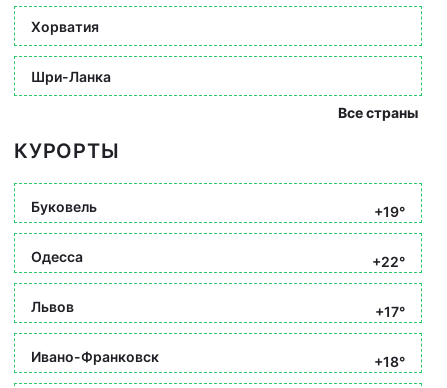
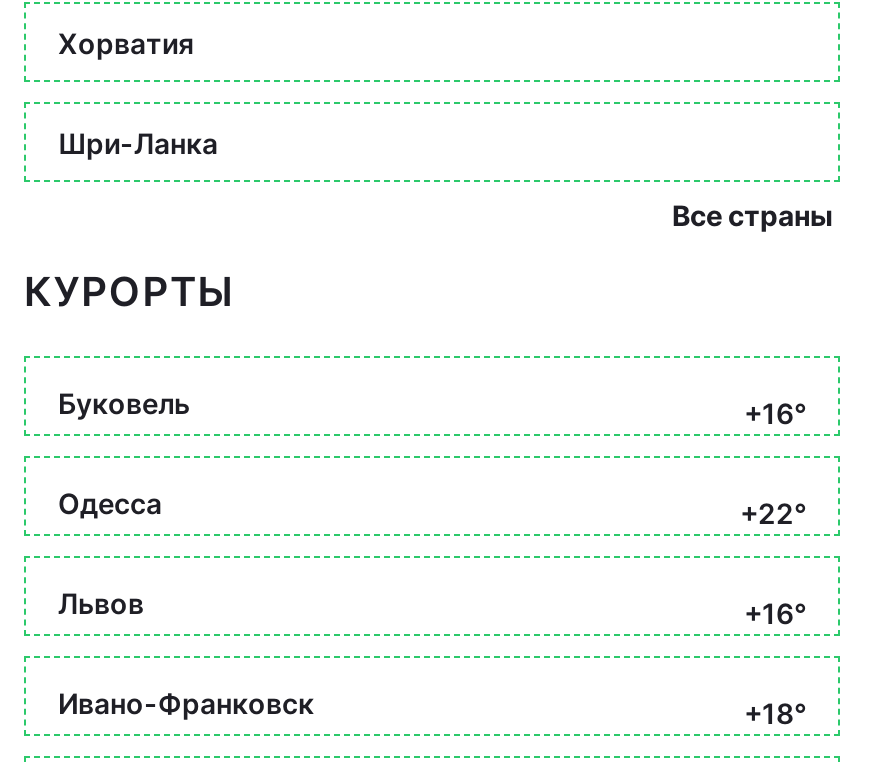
[374,203,405,220] +19° -> [744,396,806,430] +16°
[375,303,405,320] +17° -> [744,596,806,630] +16°

